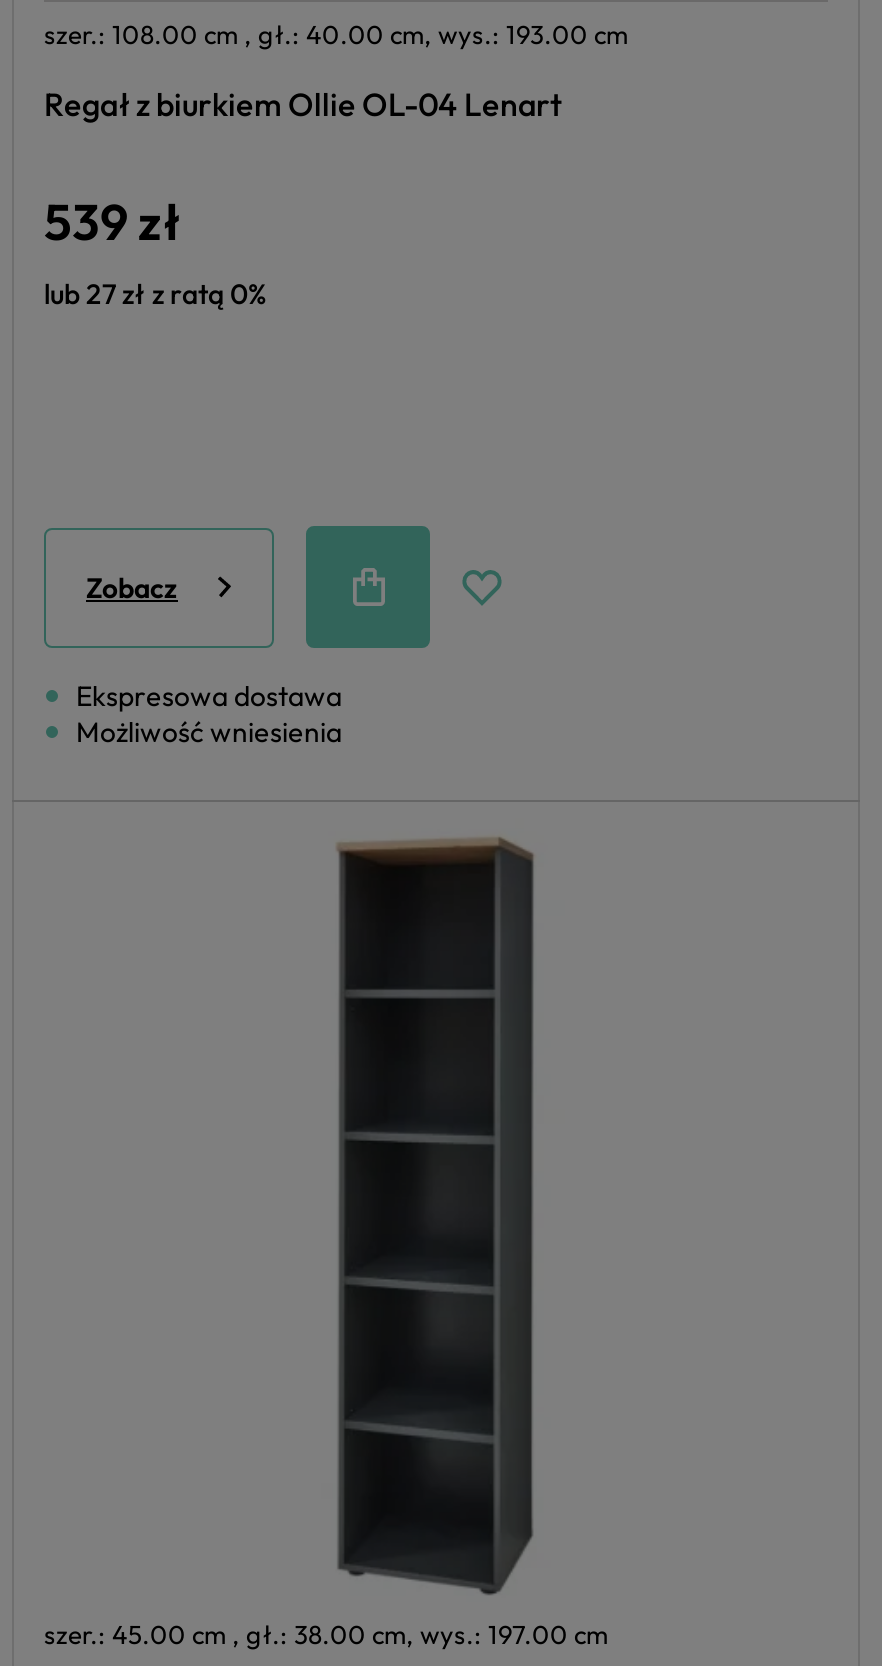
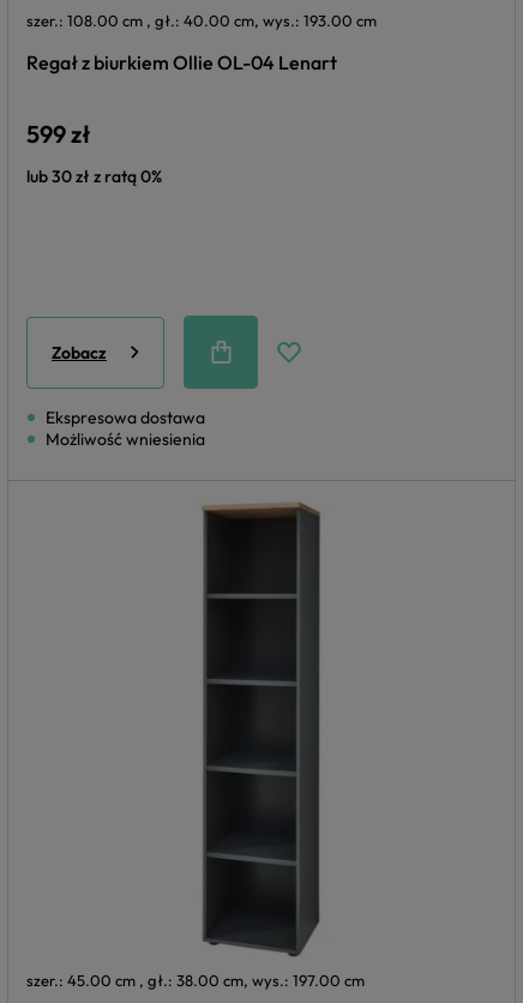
[44,190,182,254] 539 zł -> [26,119,91,149] 599 zł
[44,276,266,312] lub 27 zł z ratą 0% -> [26,166,162,187] lub 30 zł z ratą 0%

